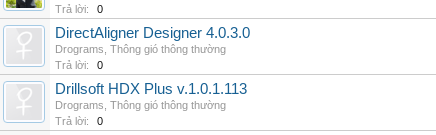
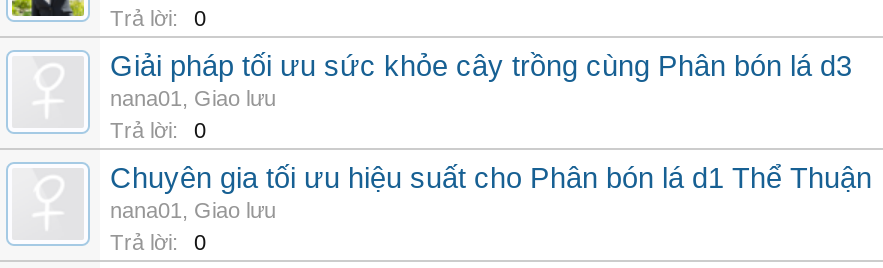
[55,25,250,55] DirectAligner Designer 4.0.3.0 | Drograms, Thông gió thông thường -> [110,50,852,110] Giải pháp tối ưu sức khỏe cây trồng cùng Phân bón lá d3 | nana01, Giao lưu
[55,81,247,111] Drillsoft HDX Plus v.1.0.1.113 | Drograms, Thông gió thông thường -> [110,162,872,222] Chuyên gia tối ưu hiệu suất cho Phân bón lá d1 Thể Thuận | nana01, Giao lưu

